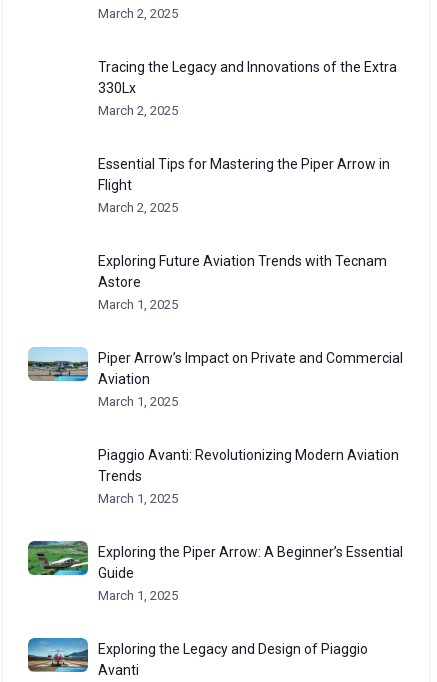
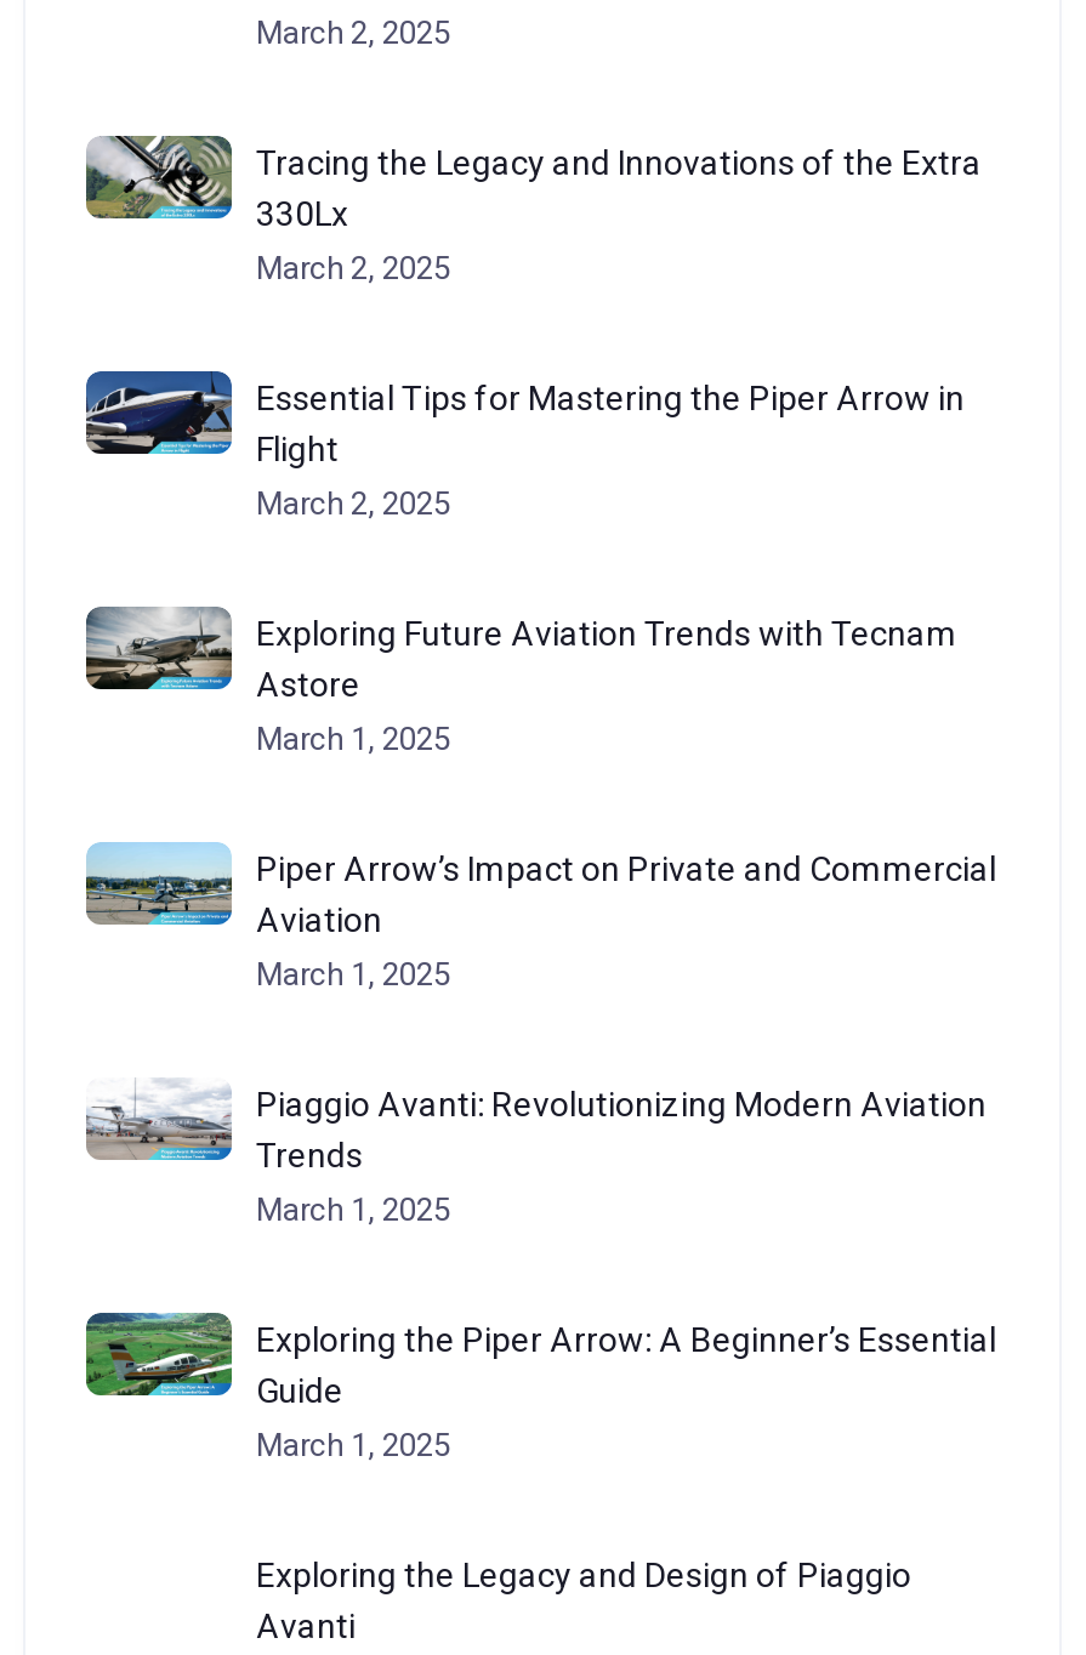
none -> [84,133,234,221] [image]
none -> [84,369,234,456] [image]
none -> [84,604,234,692] [image]
none -> [84,1077,234,1162] [image]
[27,637,89,673] [image] -> none

